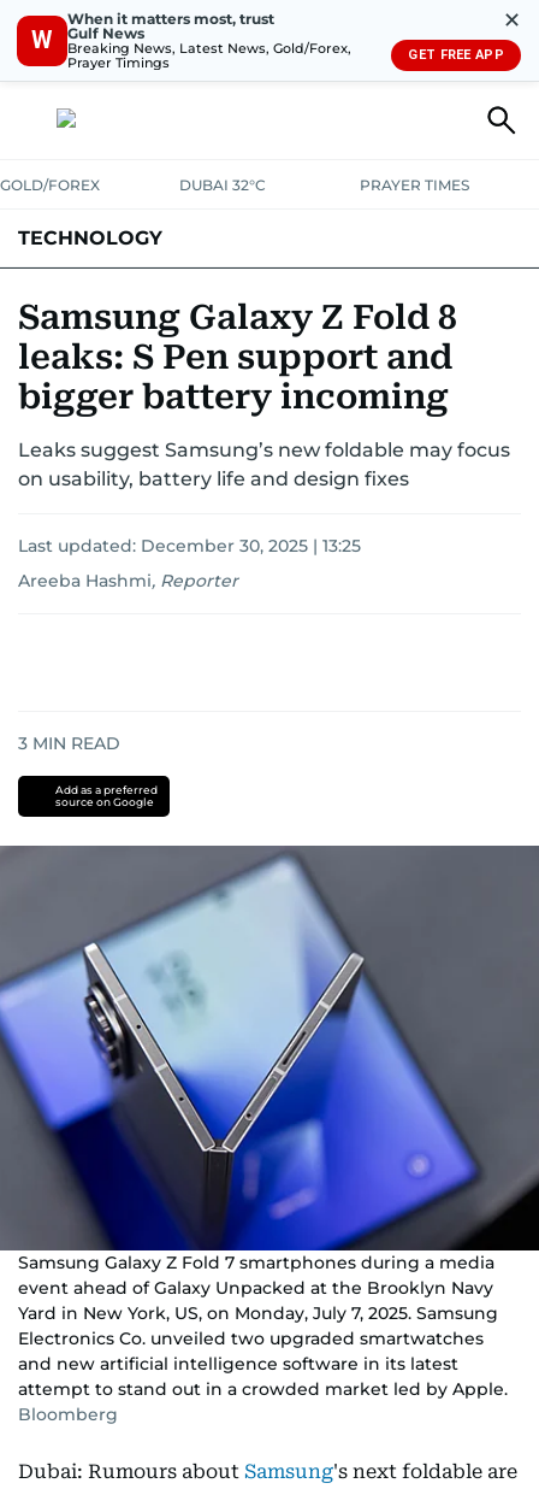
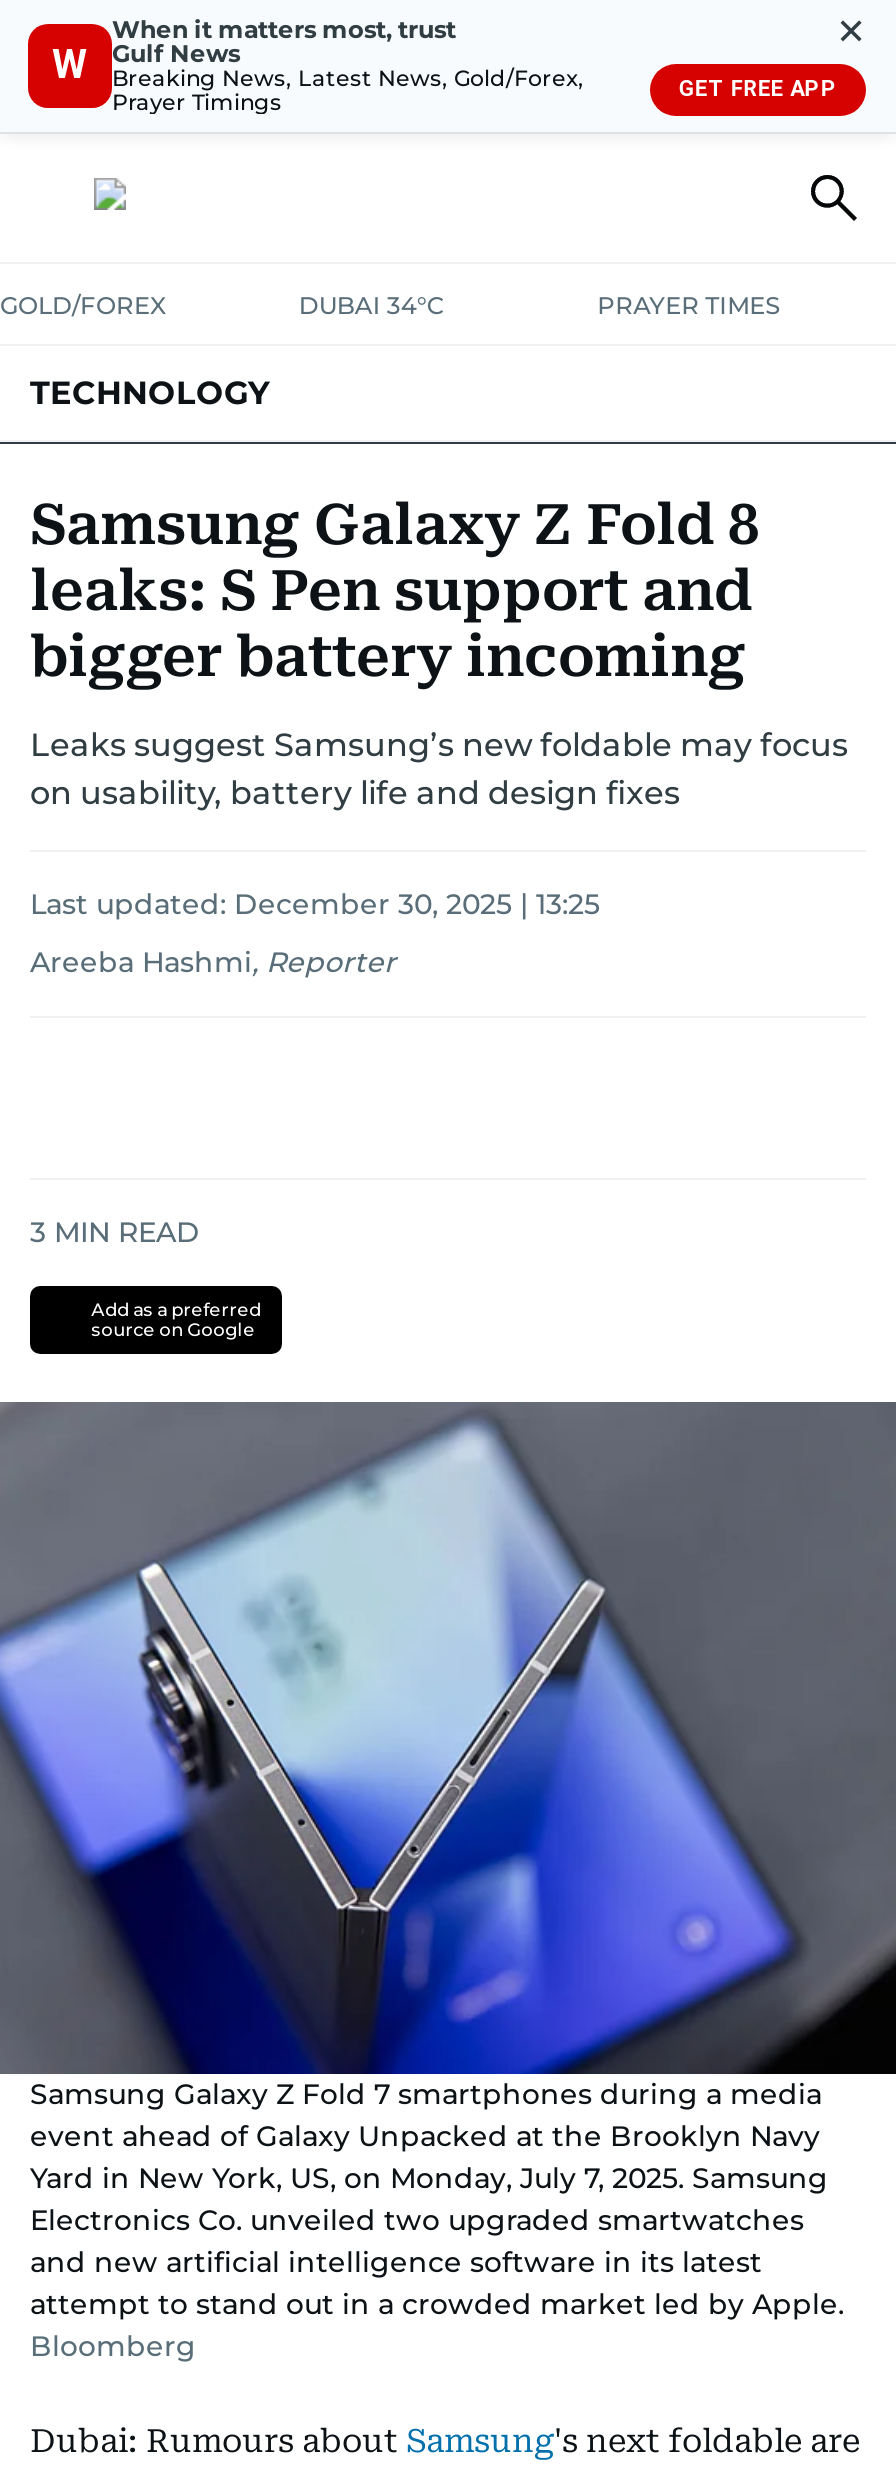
[180,176,266,194] DUBAI 32°C -> [299,290,445,320] DUBAI 34°C

